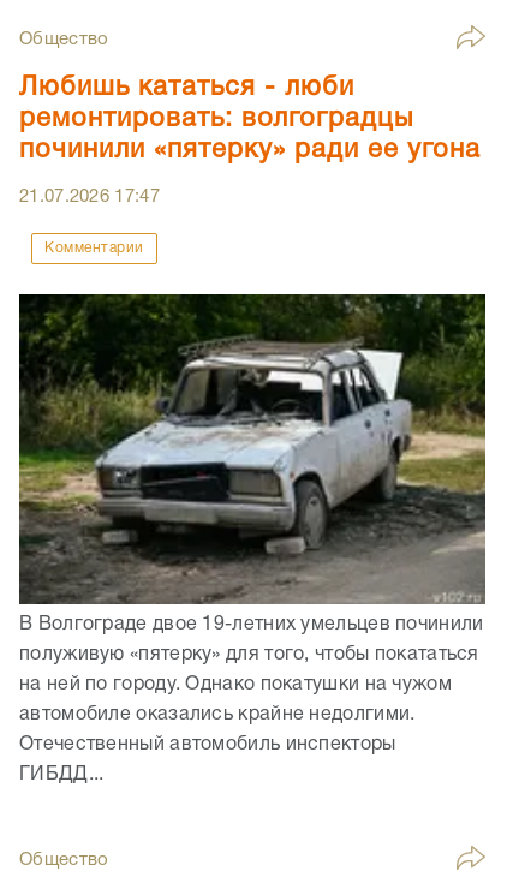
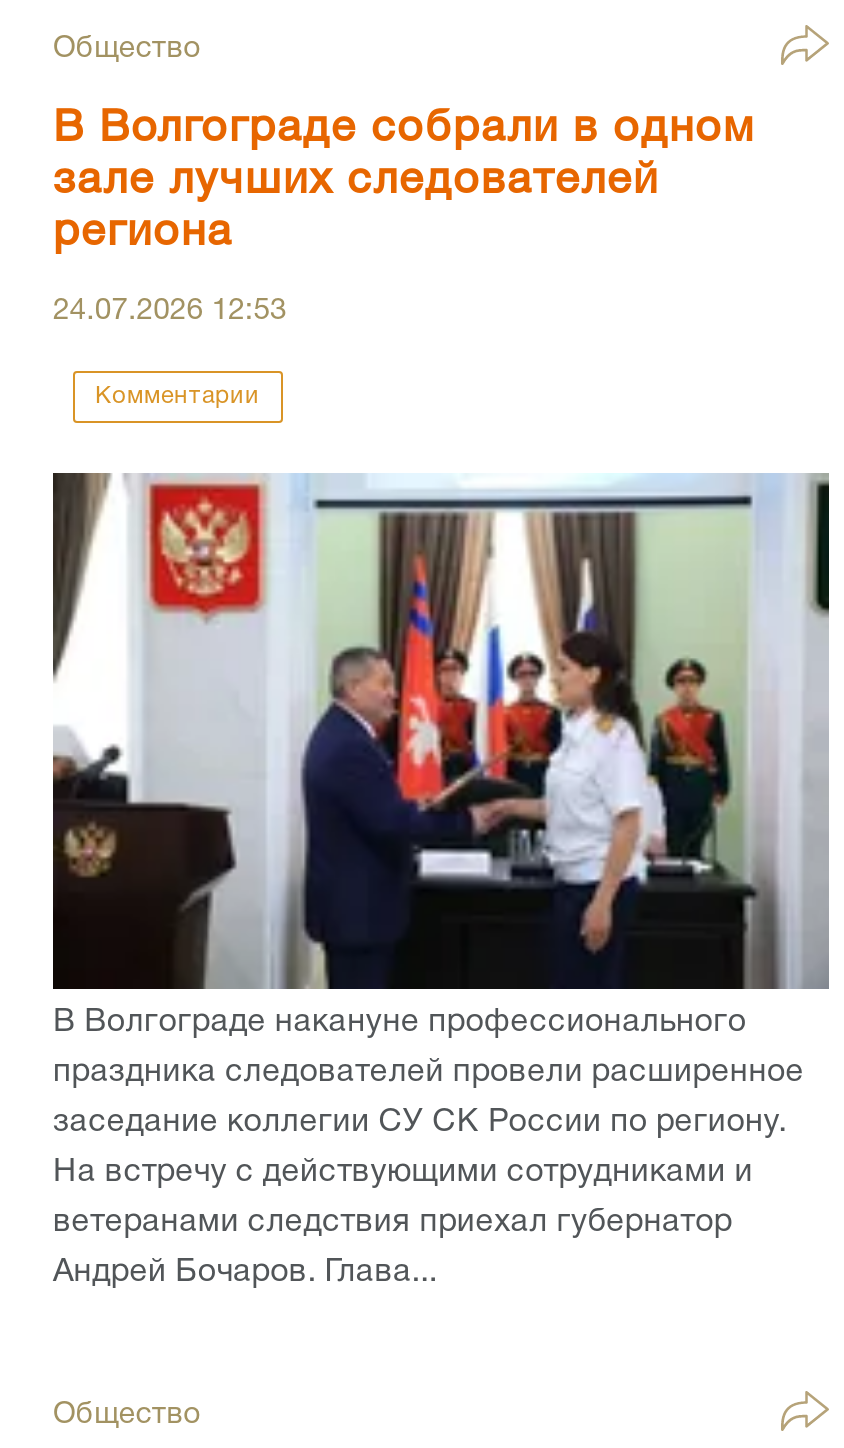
[19,76,481,163] Любишь кататься - люби | ремонтировать: волгоградцы | починили «пятерку» ради ее угона -> [53,110,755,254] В Волгограде собрали в одном | зале лучших следователей | региона
[19,189,160,206] 21.07.2026 17:47 -> [53,298,287,326] 24.07.2026 12:53
[18,293,487,634] [image] | В Волгограде двое 19-летних умельцев починили -> [51,471,829,1038] [image] | В Волгограде накануне профессионального
[19,647,479,664] полуживую «пятерку» для того, чтобы покататься -> [53,1060,804,1088] праздника следователей провели расширенное
[19,677,452,694] на ней по городу. Однако покатушки на чужом -> [53,1110,787,1138] заседание коллегии СУ СК России по региону.
[19,707,415,724] автомобиле оказались крайне недолгими. -> [53,1160,753,1188] На встречу с действующими сотрудниками и
[19,737,396,754] Отечественный автомобиль инспекторы -> [53,1210,732,1238] ветеранами следствия приехал губернатор
[19,767,104,784] ГИБДД... -> [53,1260,437,1288] Андрей Бочаров. Глава...

